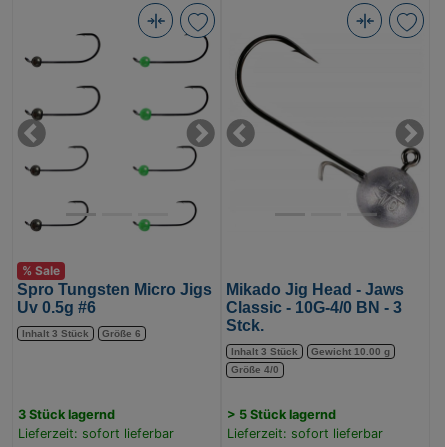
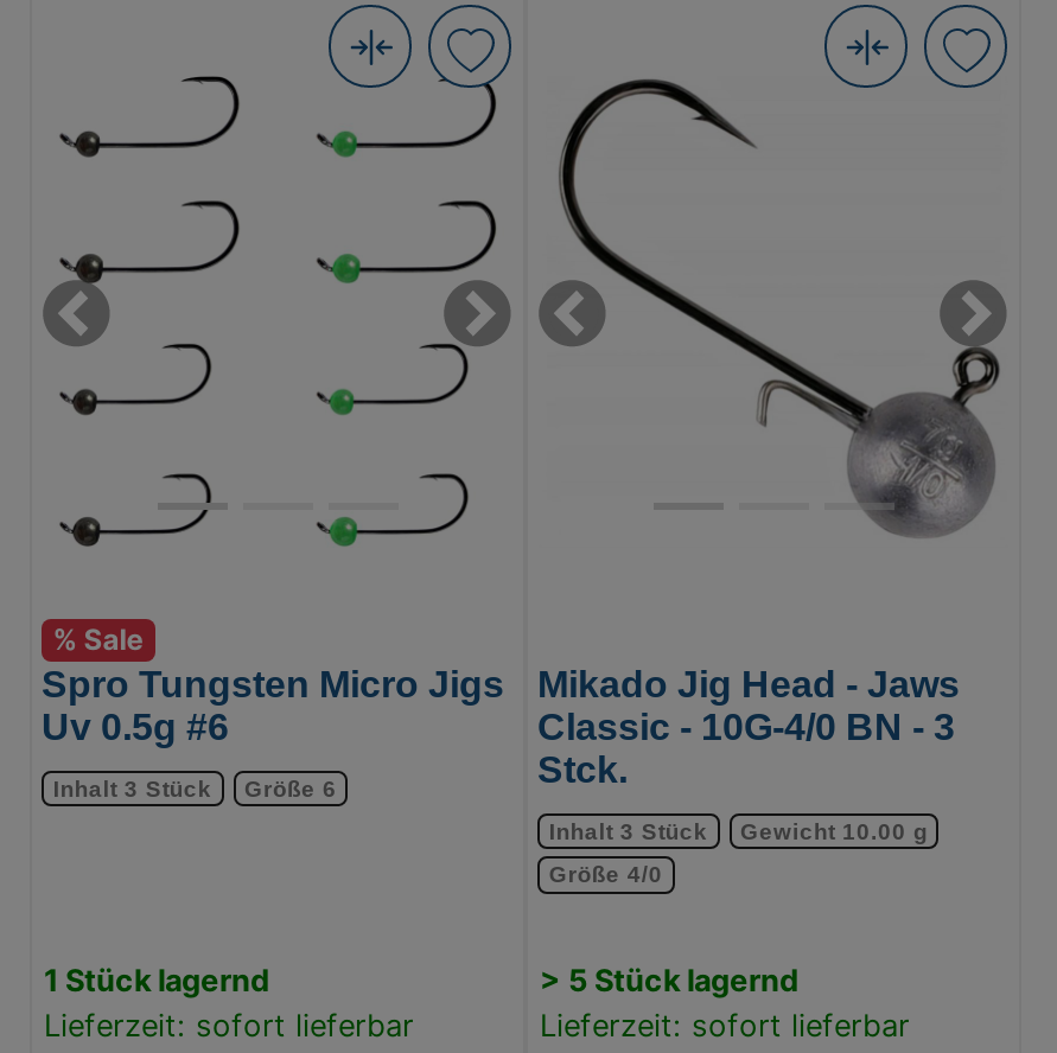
[18,407,115,422] 3 Stück lagernd -> [44,962,269,998] 1 Stück lagernd

